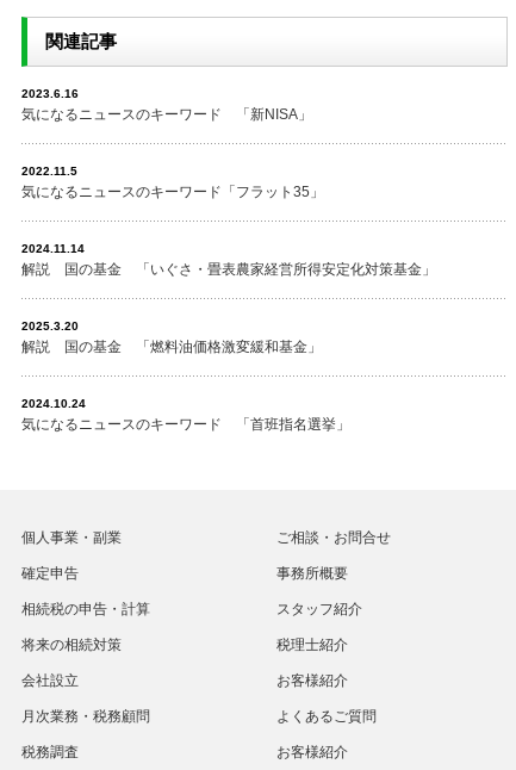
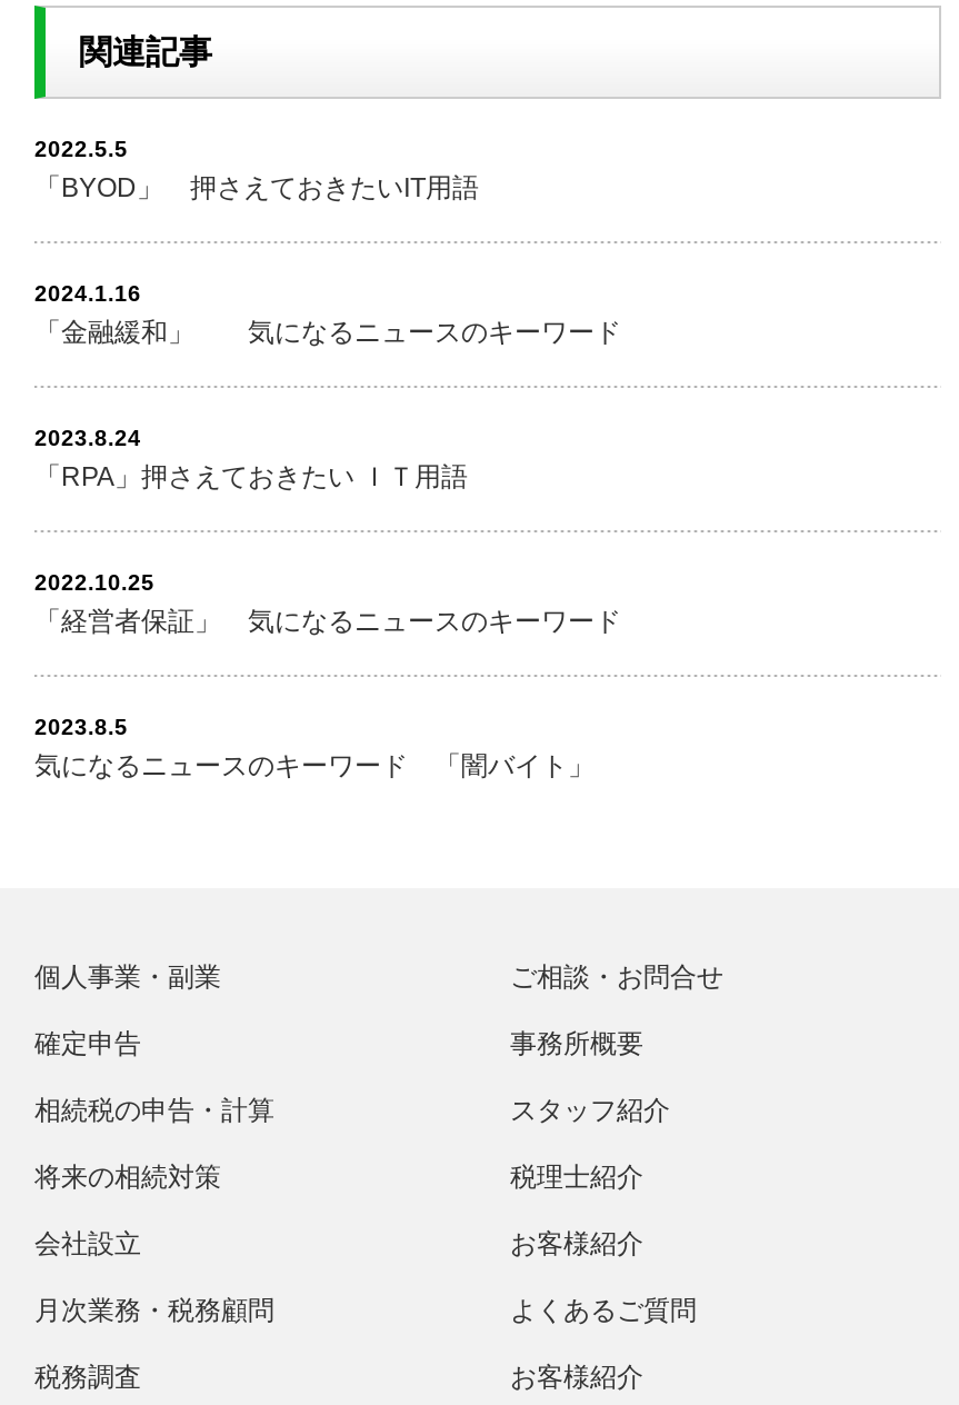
[21,87,312,123] 2023.6.16 | 気になるニュースのキーワード 「新NISA」 -> [34,137,479,203] 2022.5.5 | 「BYOD」 押さえておきたいIT用語
[21,164,324,200] 2022.11.5 | 気になるニュースのキーワード「フラット35」 -> [34,281,621,348] 2024.1.16 | 「金融緩和」 気になるニュースのキーワード
[21,242,436,278] 2024.11.14 | 解説 国の基金 「いぐさ・畳表農家経営所得安定化対策基金」 -> [34,426,468,492] 2023.8.24 | 「RPA」押さえておきたい ＩＴ用語
[21,319,322,355] 2025.3.20 | 解説 国の基金 「燃料油価格激変緩和基金」 -> [34,570,621,637] 2022.10.25 | 「経営者保証」 気になるニュースのキーワード
[21,397,350,433] 2024.10.24 | 気になるニュースのキーワード 「首班指名選挙」 -> [34,715,595,781] 2023.8.5 | 気になるニュースのキーワード 「闇バイト」

